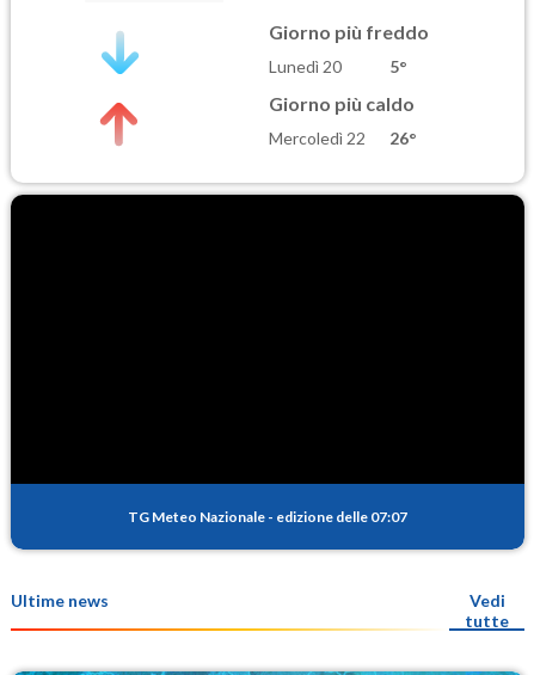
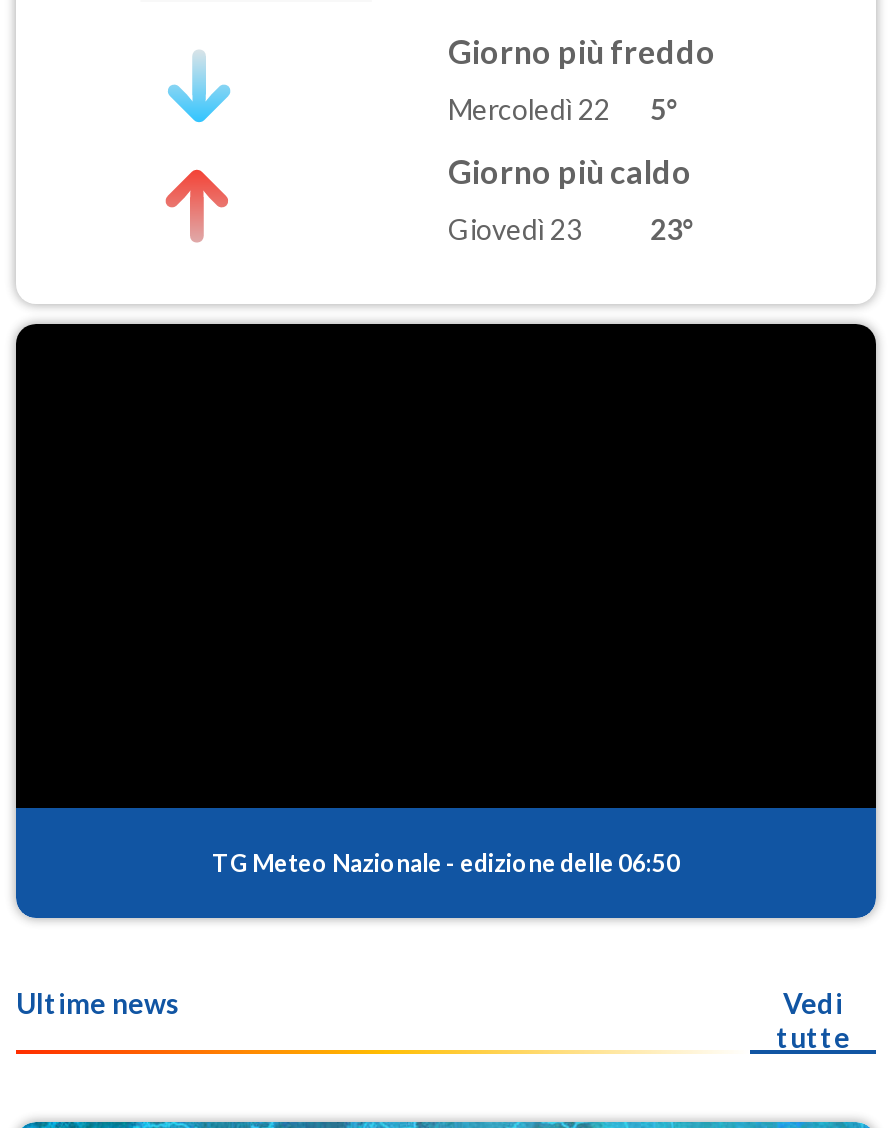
[269,56,342,77] Lunedì 20 -> [448,92,610,126] Mercoledì 22
[269,128,417,149] Mercoledì 22 | 26° -> [448,213,696,247] Giovedì 23 | 23°
[128,507,407,525] TG Meteo Nazionale - edizione delle 07:07 -> [212,847,680,877] TG Meteo Nazionale - edizione delle 06:50

